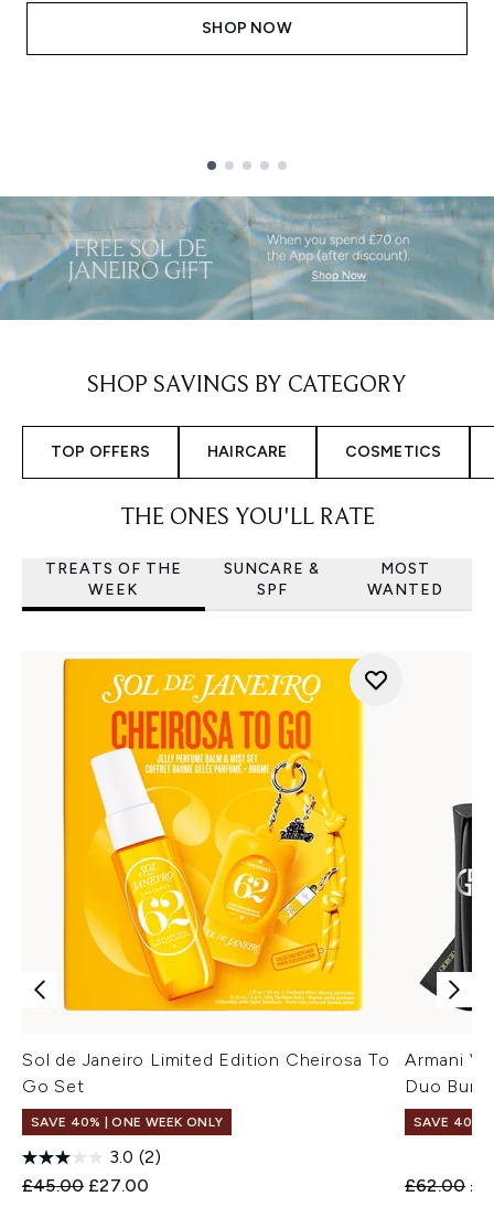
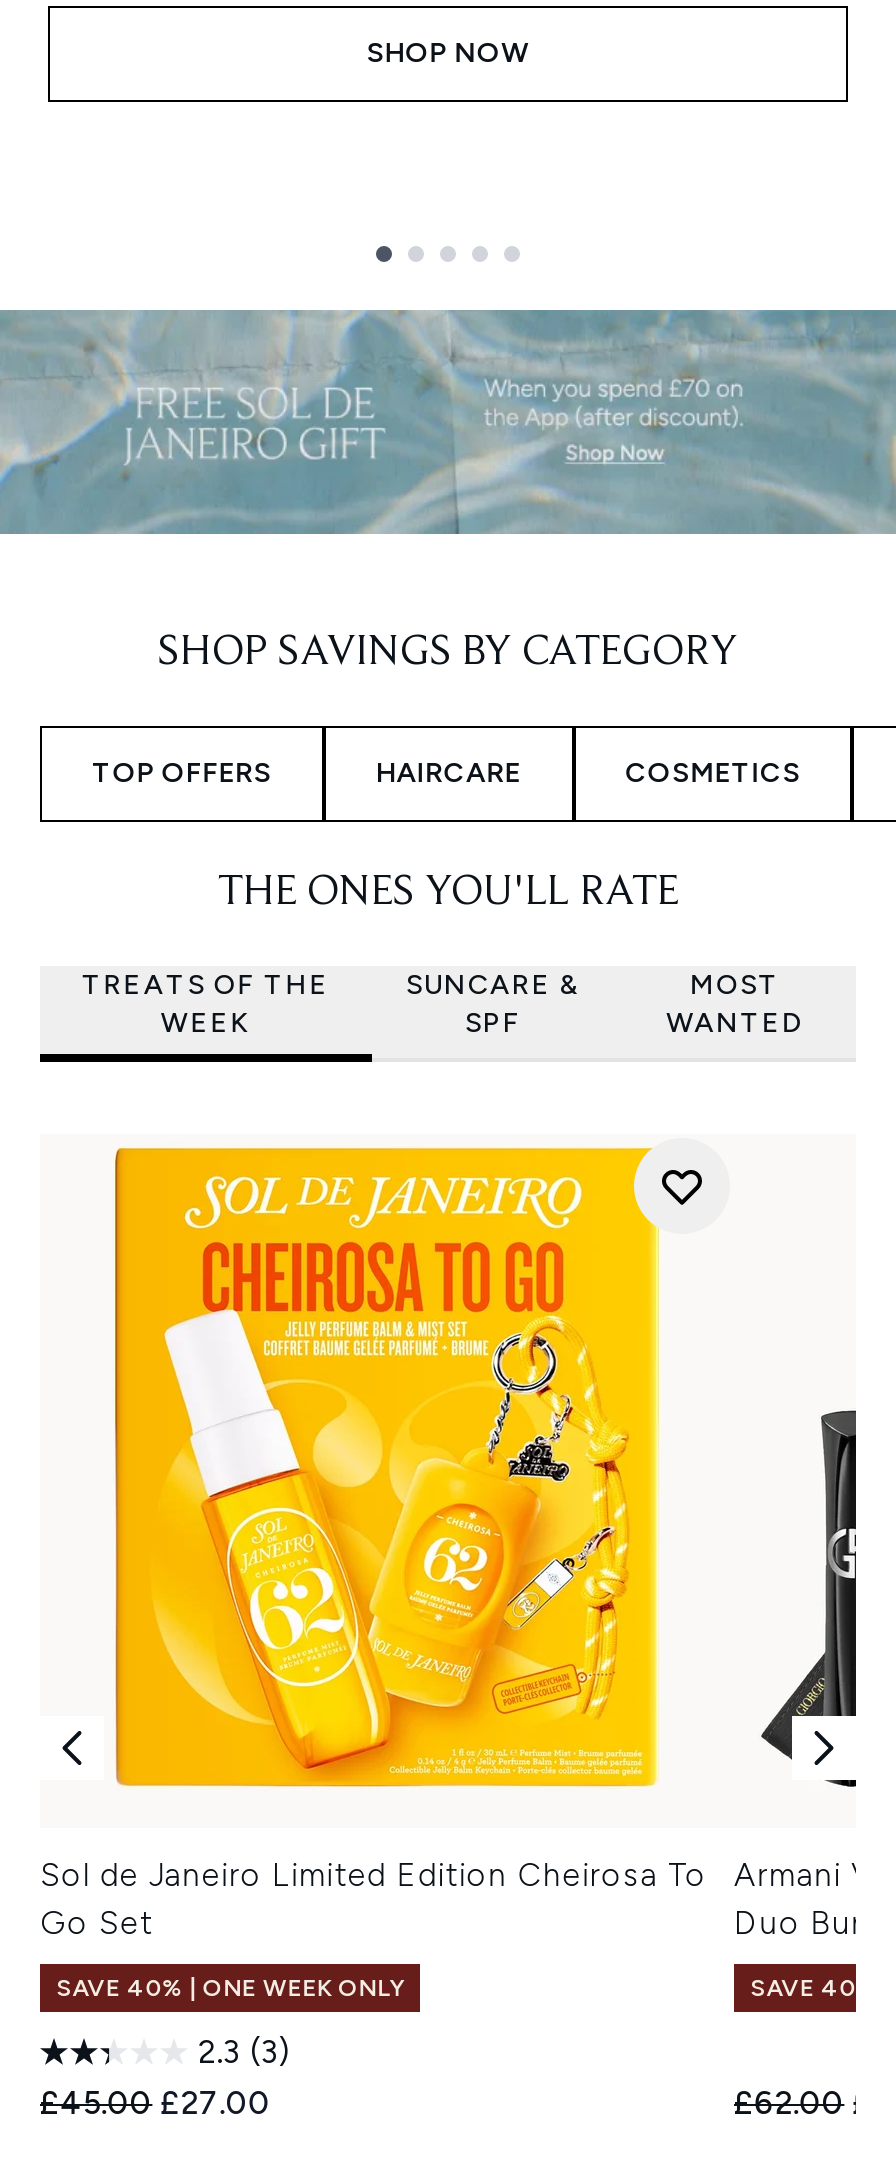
[109,1146,161,1167] 3.0 (2) -> [198,2032,290,2070] 2.3 (3)

